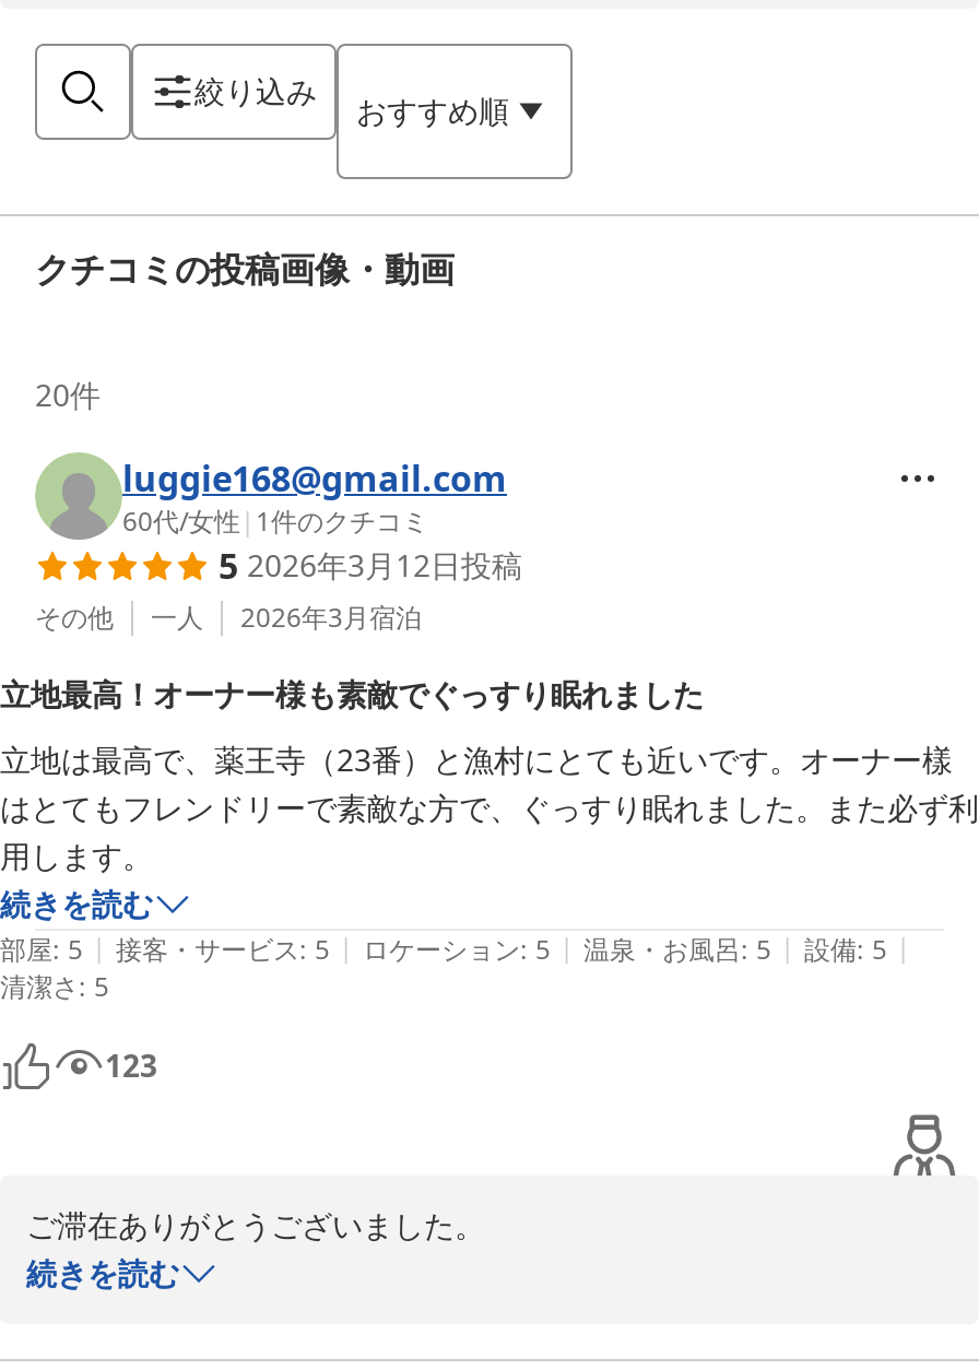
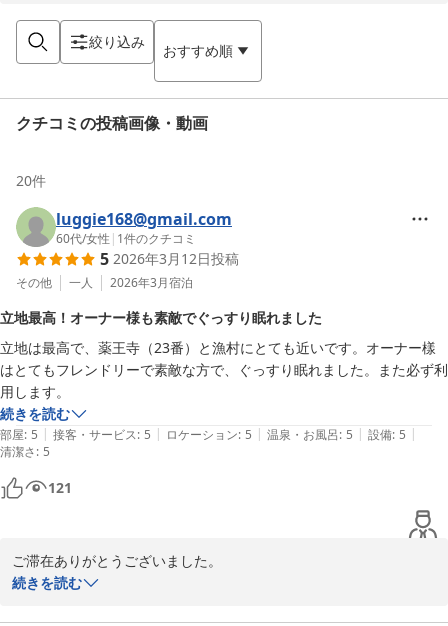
[105,1044,157,1086] 123 -> [48,478,72,497] 121

